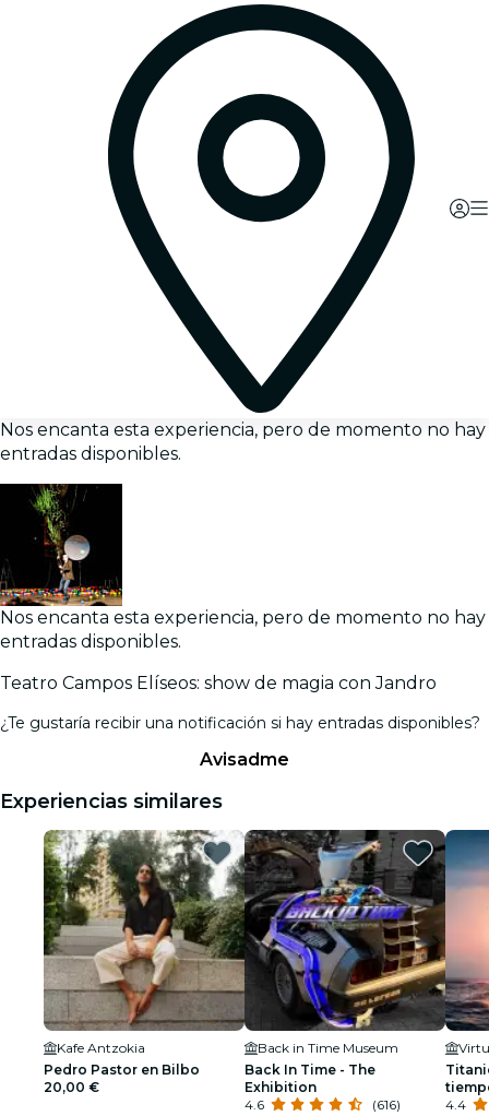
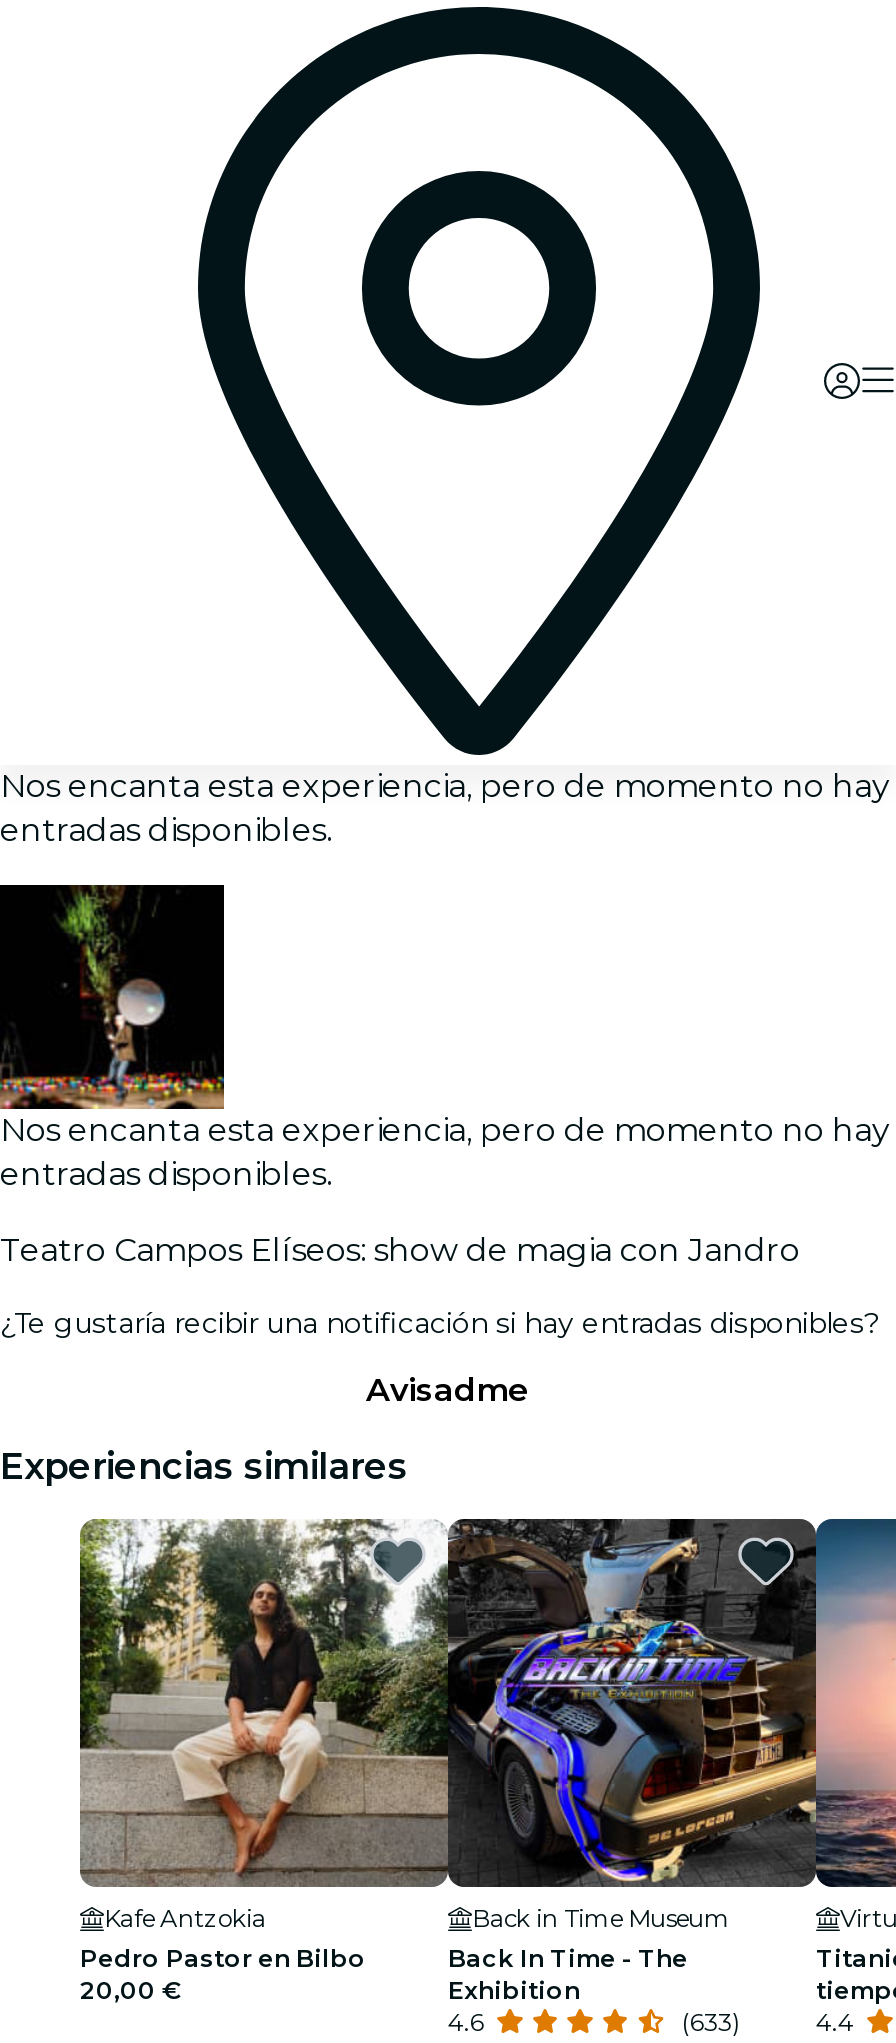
[372,1096,401,1112] (616) -> [682,2006,740,2036] (633)

